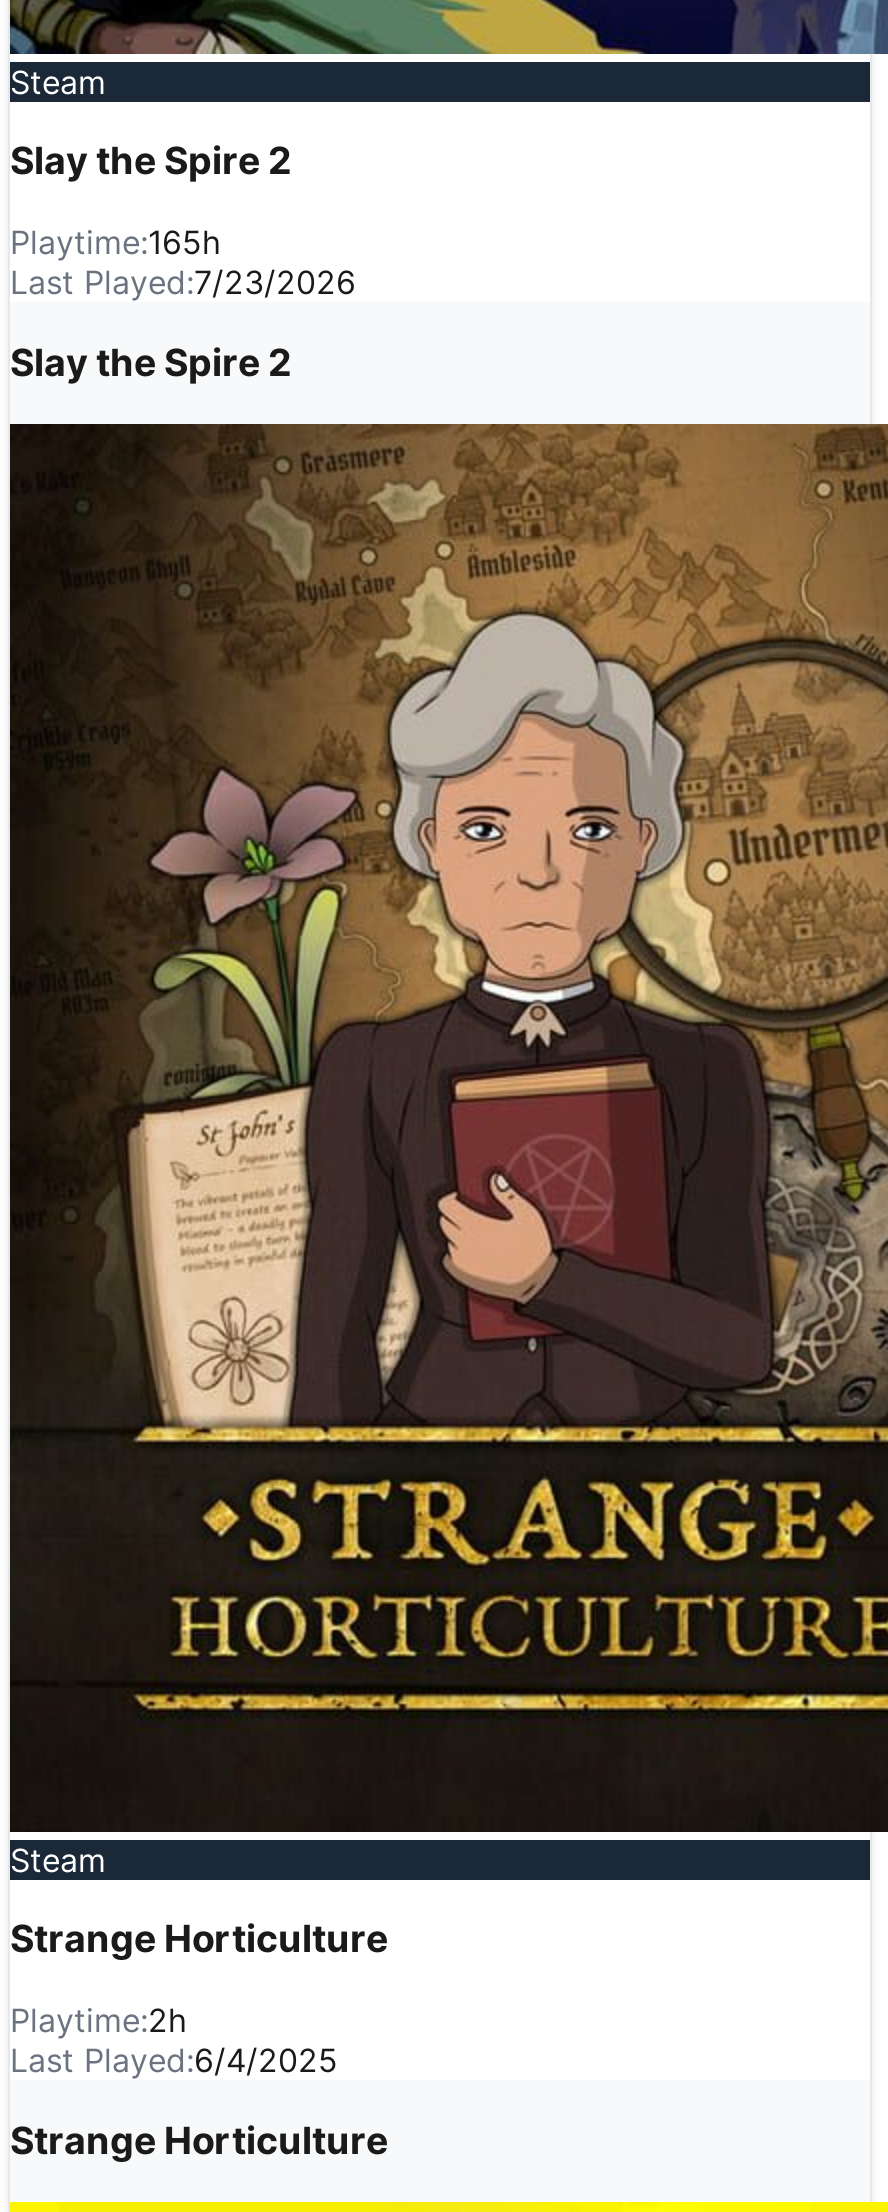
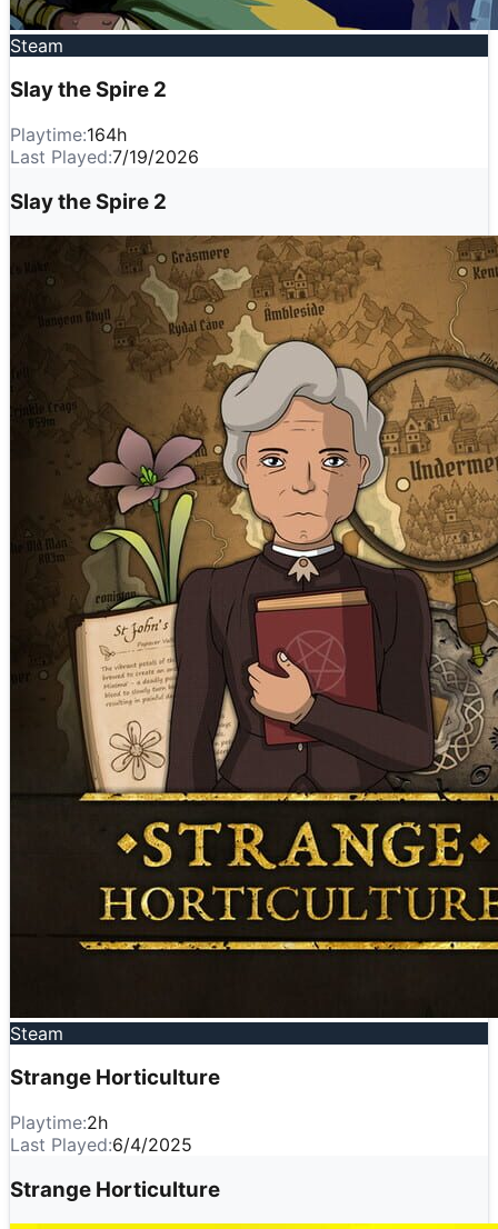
[10,222,220,262] Playtime:165h -> [10,124,127,146] Playtime:164h
[10,262,356,302] Last Played:7/23/2026 -> [10,146,199,168] Last Played:7/19/2026

